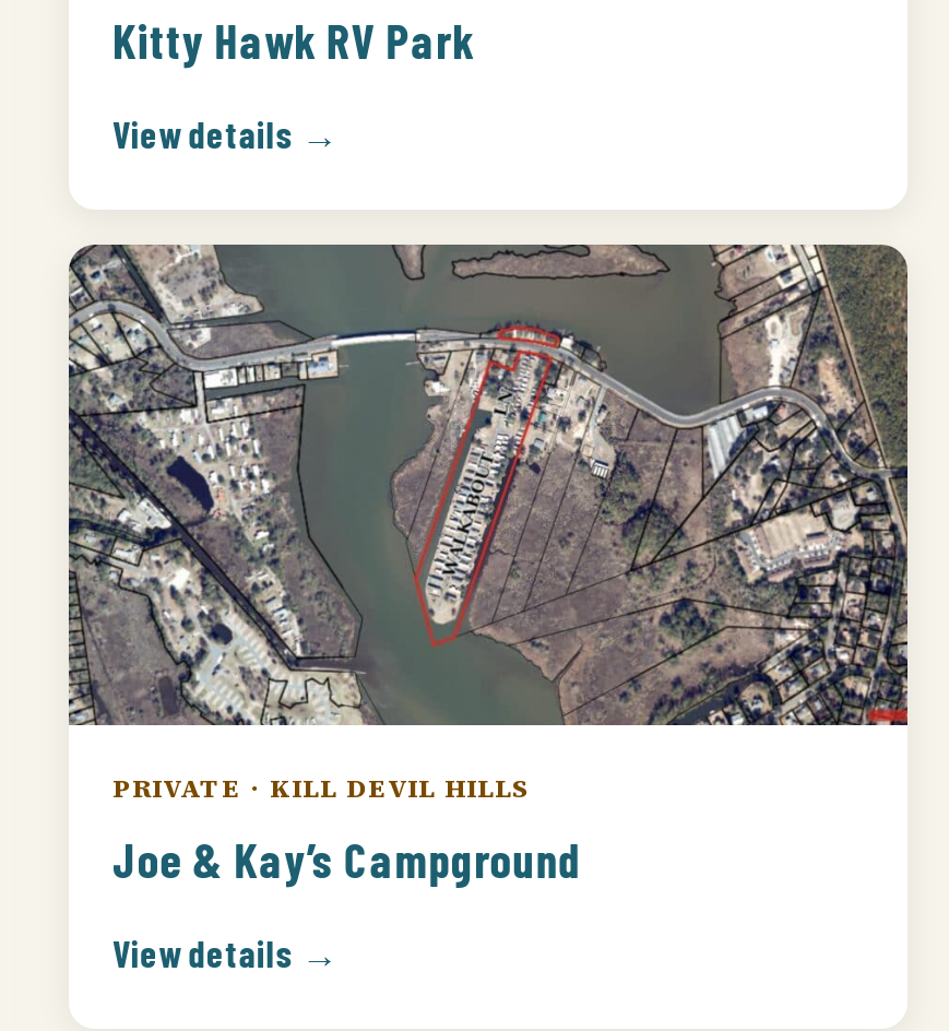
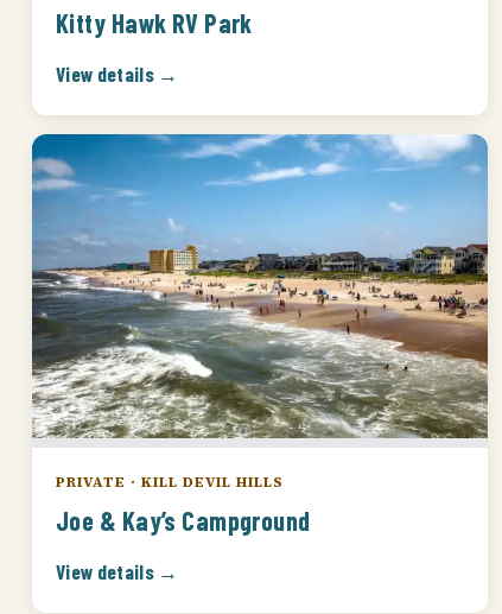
[67,242,910,727] [image] -> [31,133,489,442] [image]

